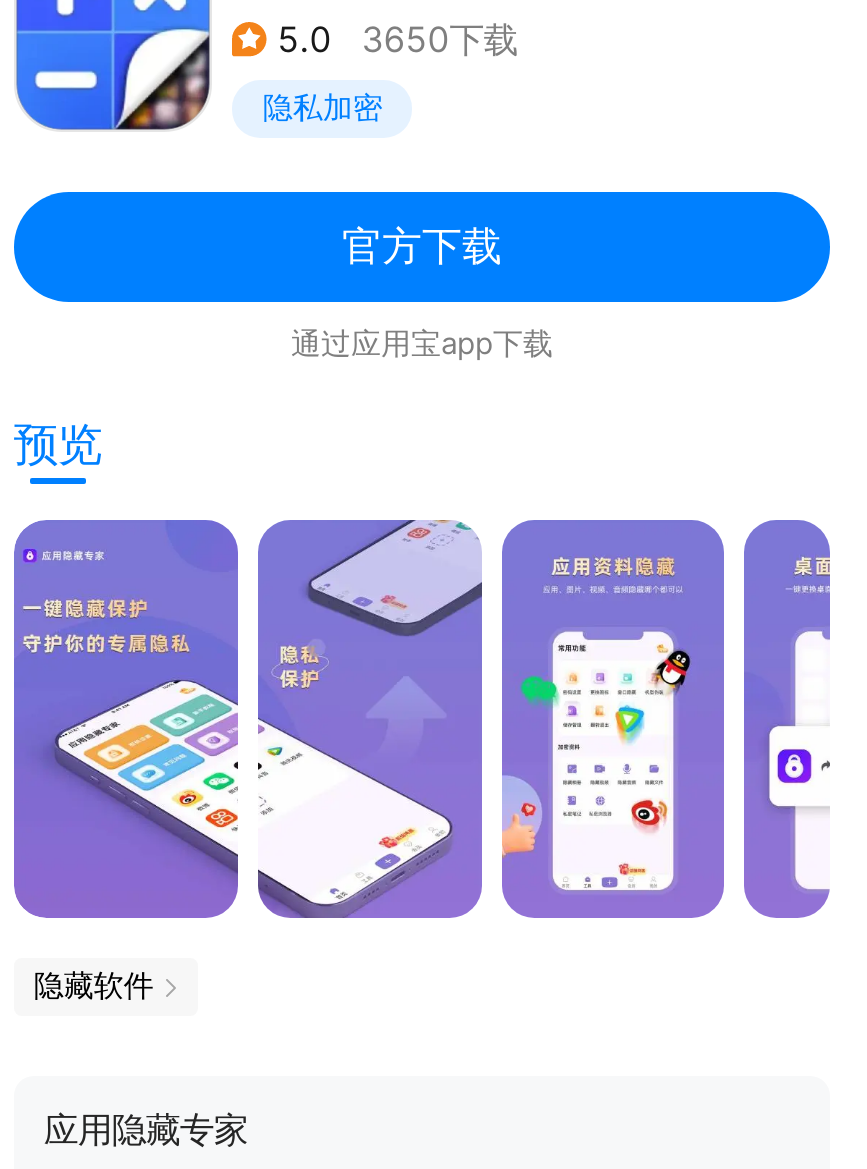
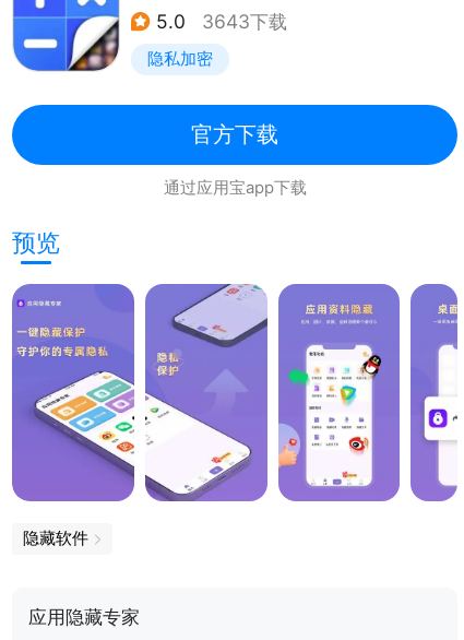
[278,19,517,61] 5.0 3650下载 -> [156,10,287,33] 5.0 3643下载

